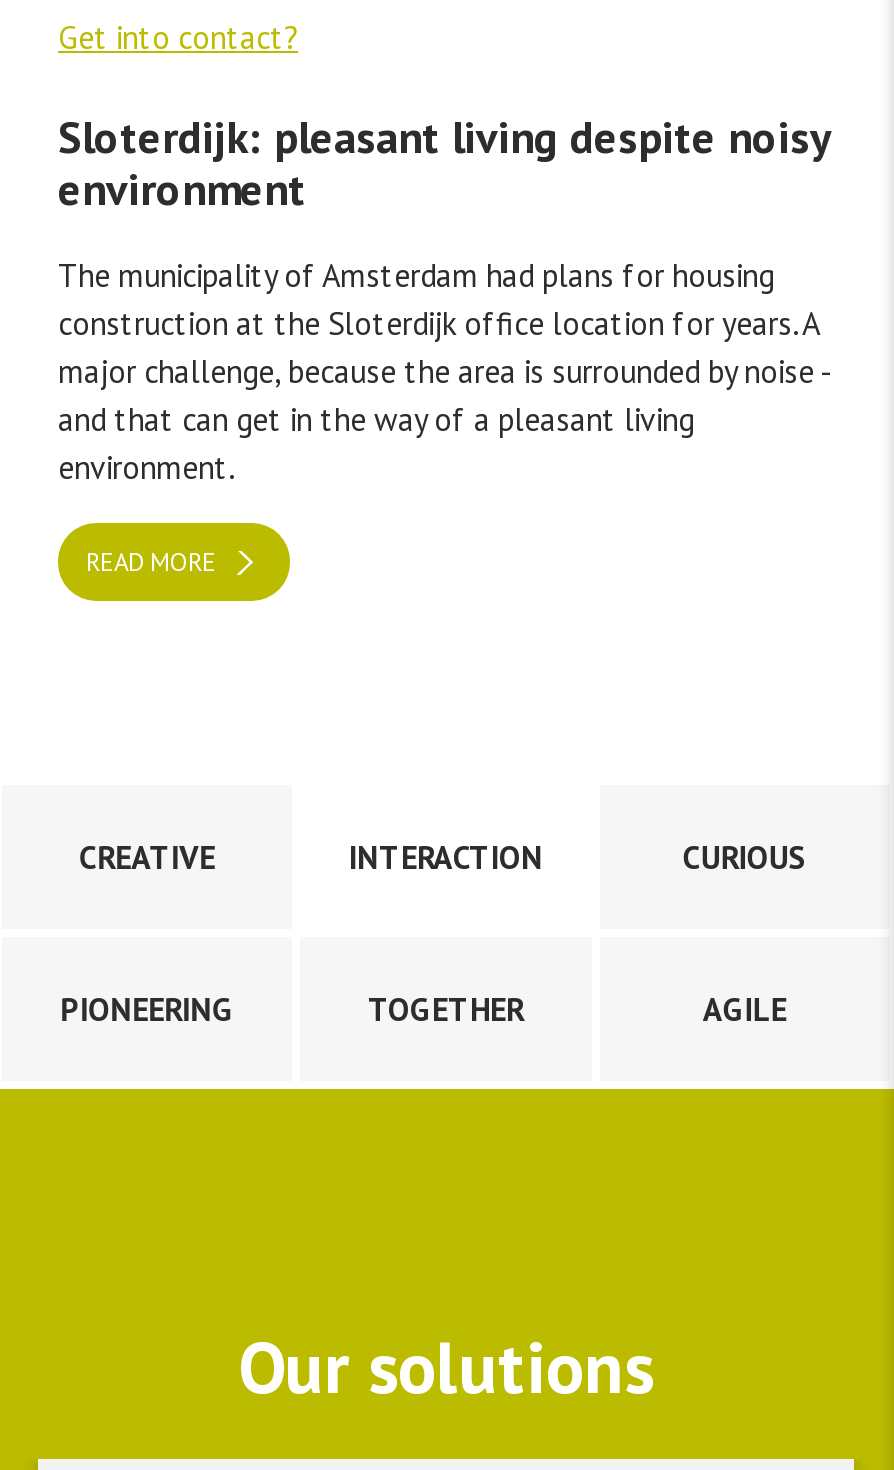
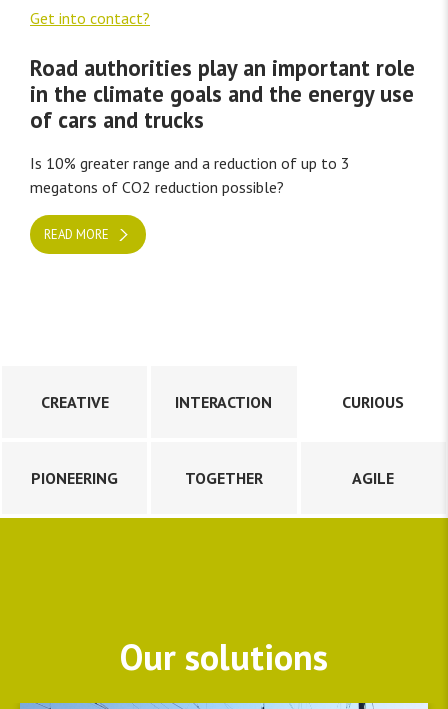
[58,106,830,216] Sloterdijk: pleasant living despite noisy | environment -> [30,53,415,134] Road authorities play an important role | in the climate goals and the energy use | of cars and trucks
[58,256,830,488] The municipality of Amsterdam had plans for housing | construction at the Sloterdijk office location for years. A | major challenge, because the area is surrounded by noise - | and that can get in the way of a pleasant living | environment. -> [30,153,350,197] Is 10% greater range and a reduction of up to 3 | megatons of CO2 reduction possible?
moved [86,546,216,580] -> [44,226,109,243]: READ MORE

